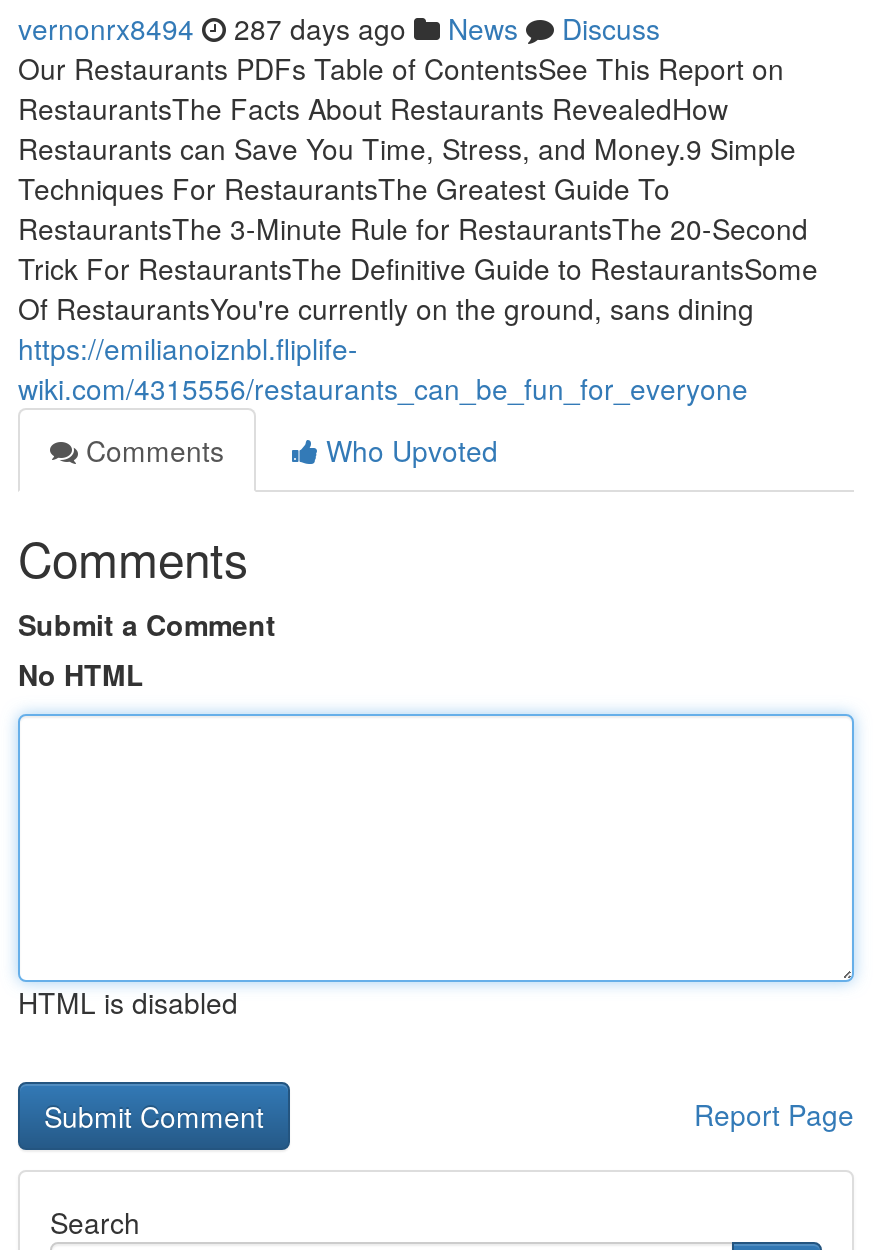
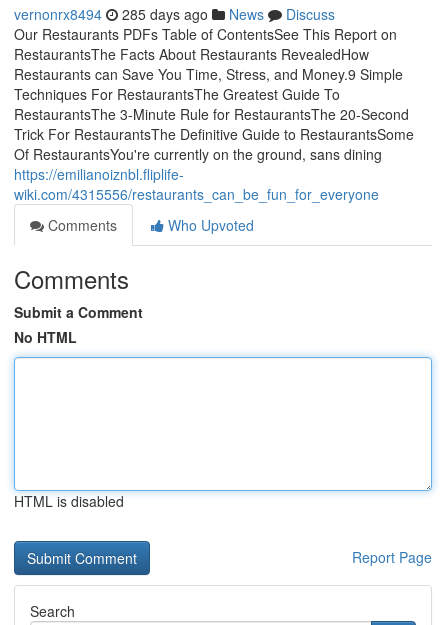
[18,8,660,48] vernonrx8494 287 days ago News Discuss -> [14,4,335,24] vernonrx8494 285 days ago News Discuss

